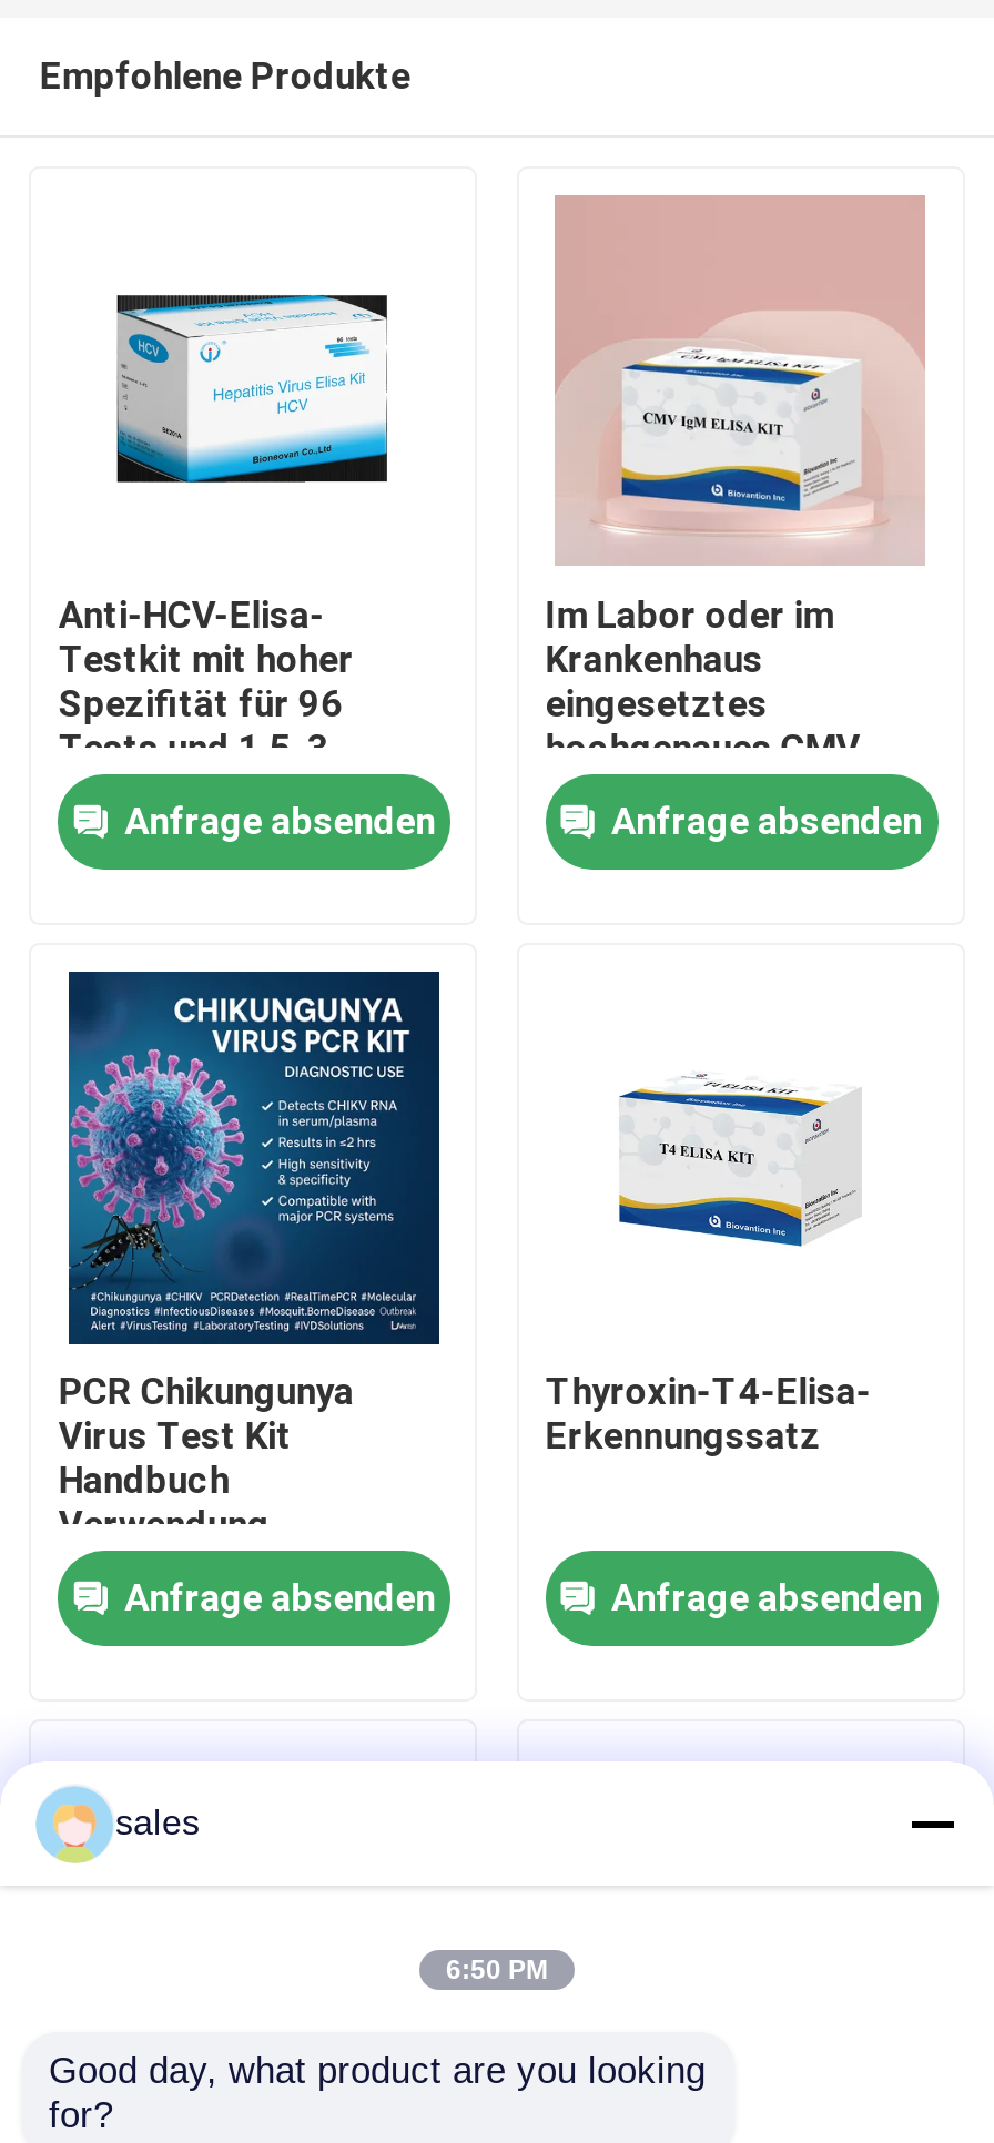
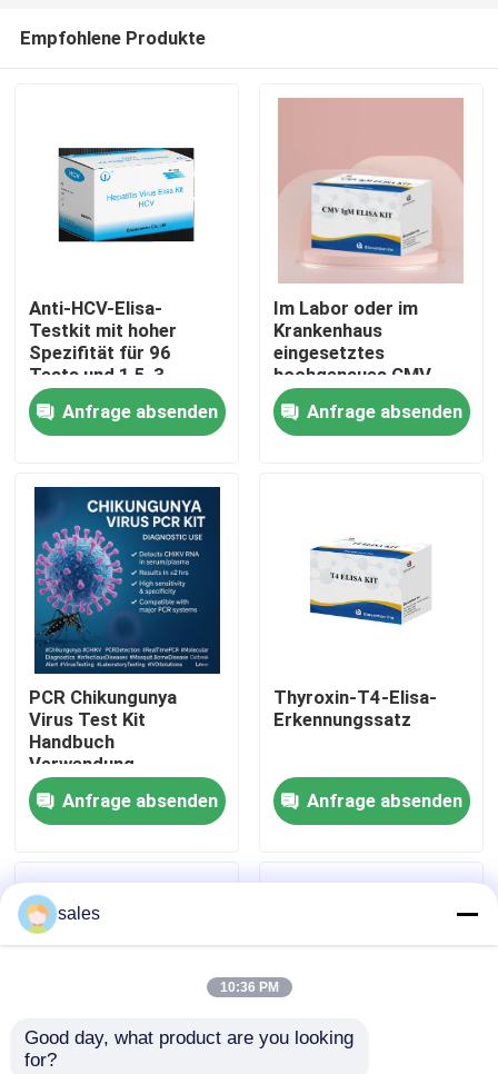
[446,1954,548,1985] 6:50 PM -> [220,979,278,995] 10:36 PM

